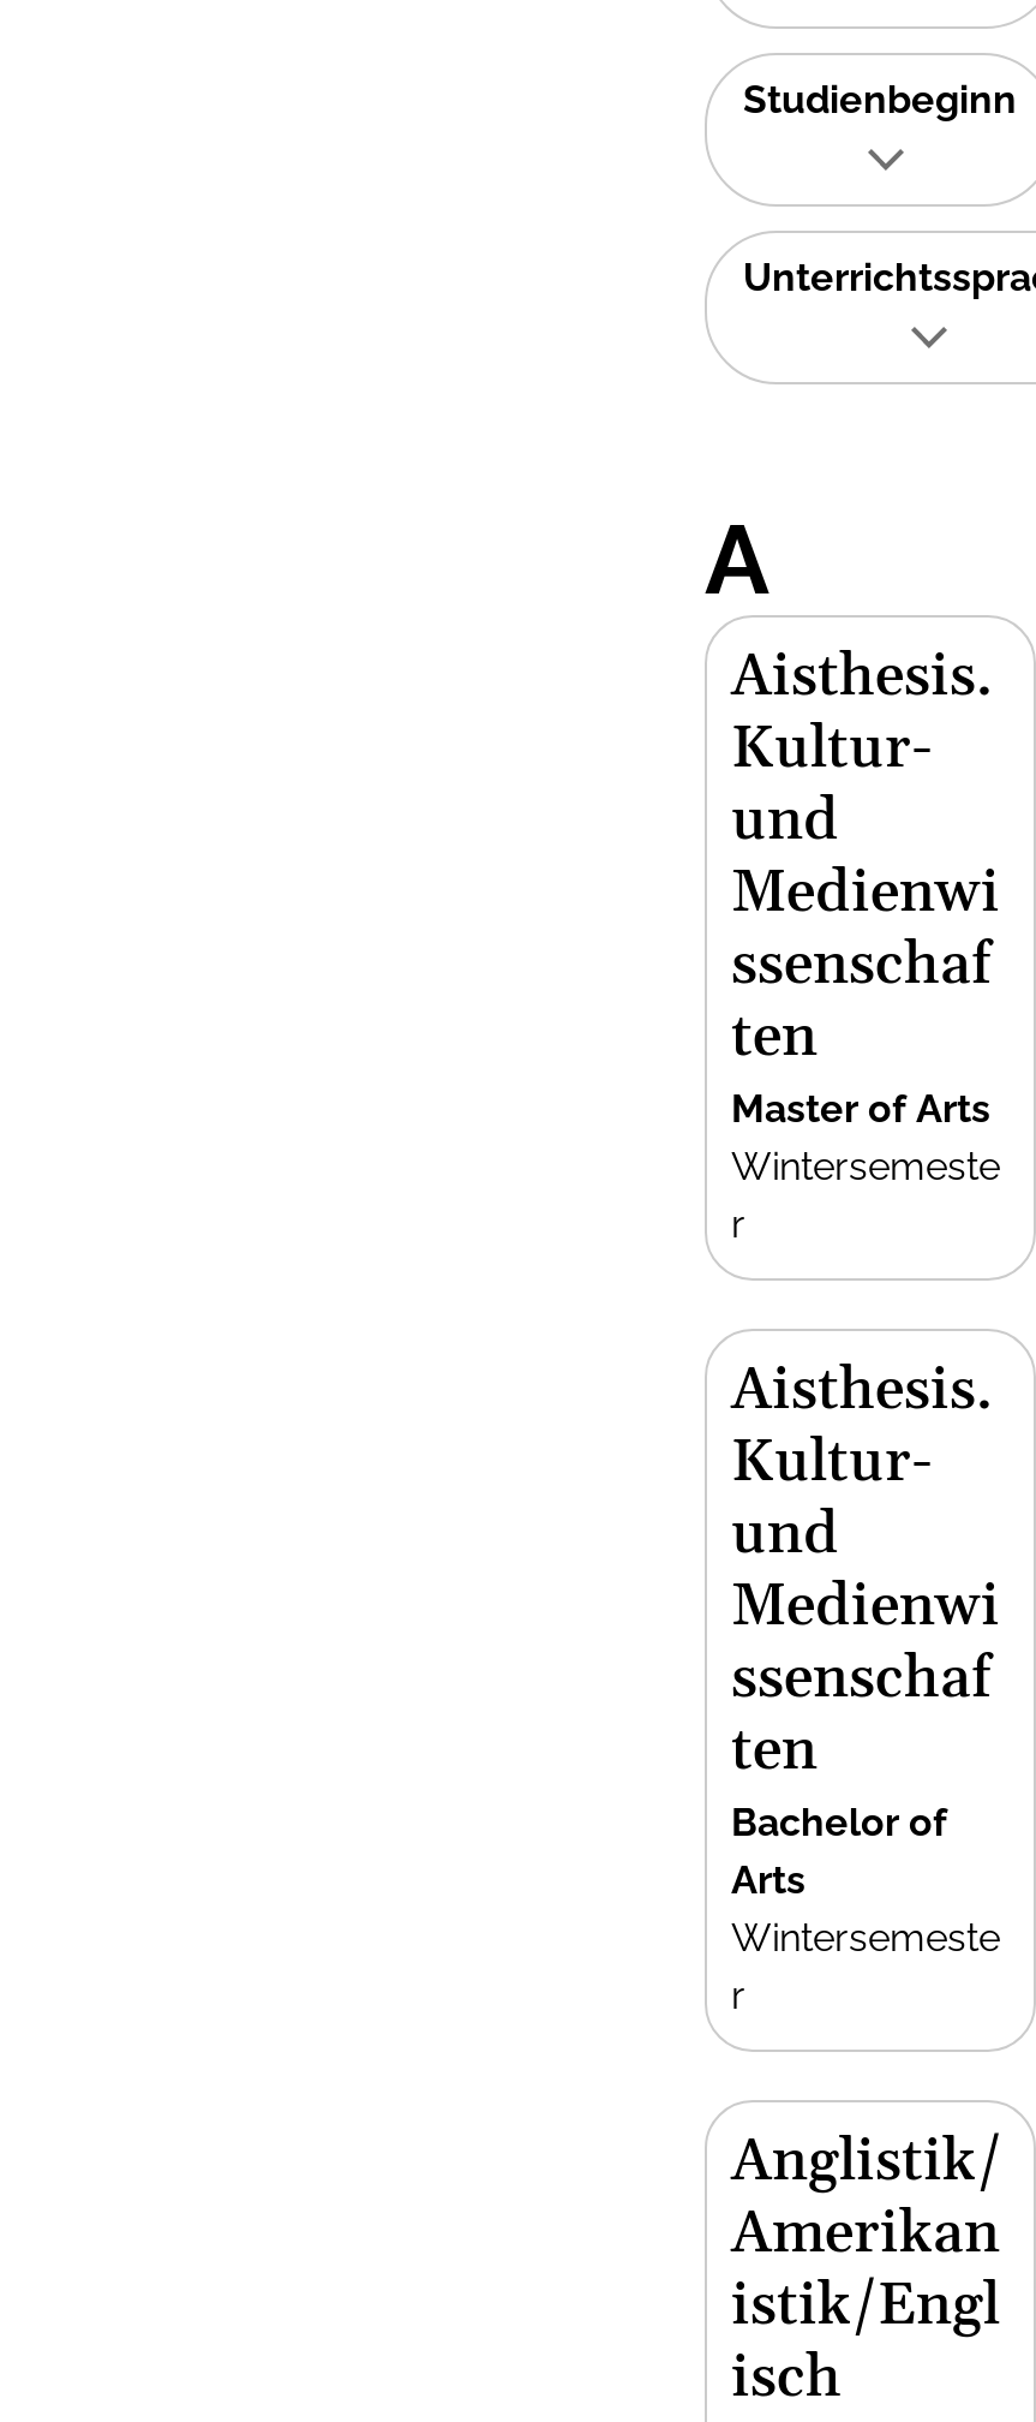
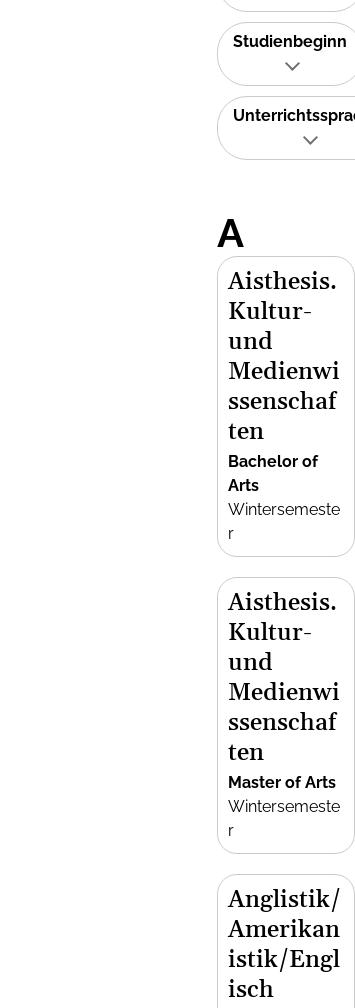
moved [731,1086,990,1132] -> [228,773,336,792]: Master of Arts
moved [731,1144,1000,1788] -> [228,500,340,768]: Wintersemeste | r | Aisthesis. | Kultur- | und | Medienwi | ssenschaf | ten
moved [731,1800,947,1903] -> [228,452,318,495]: Bachelor of | Arts

